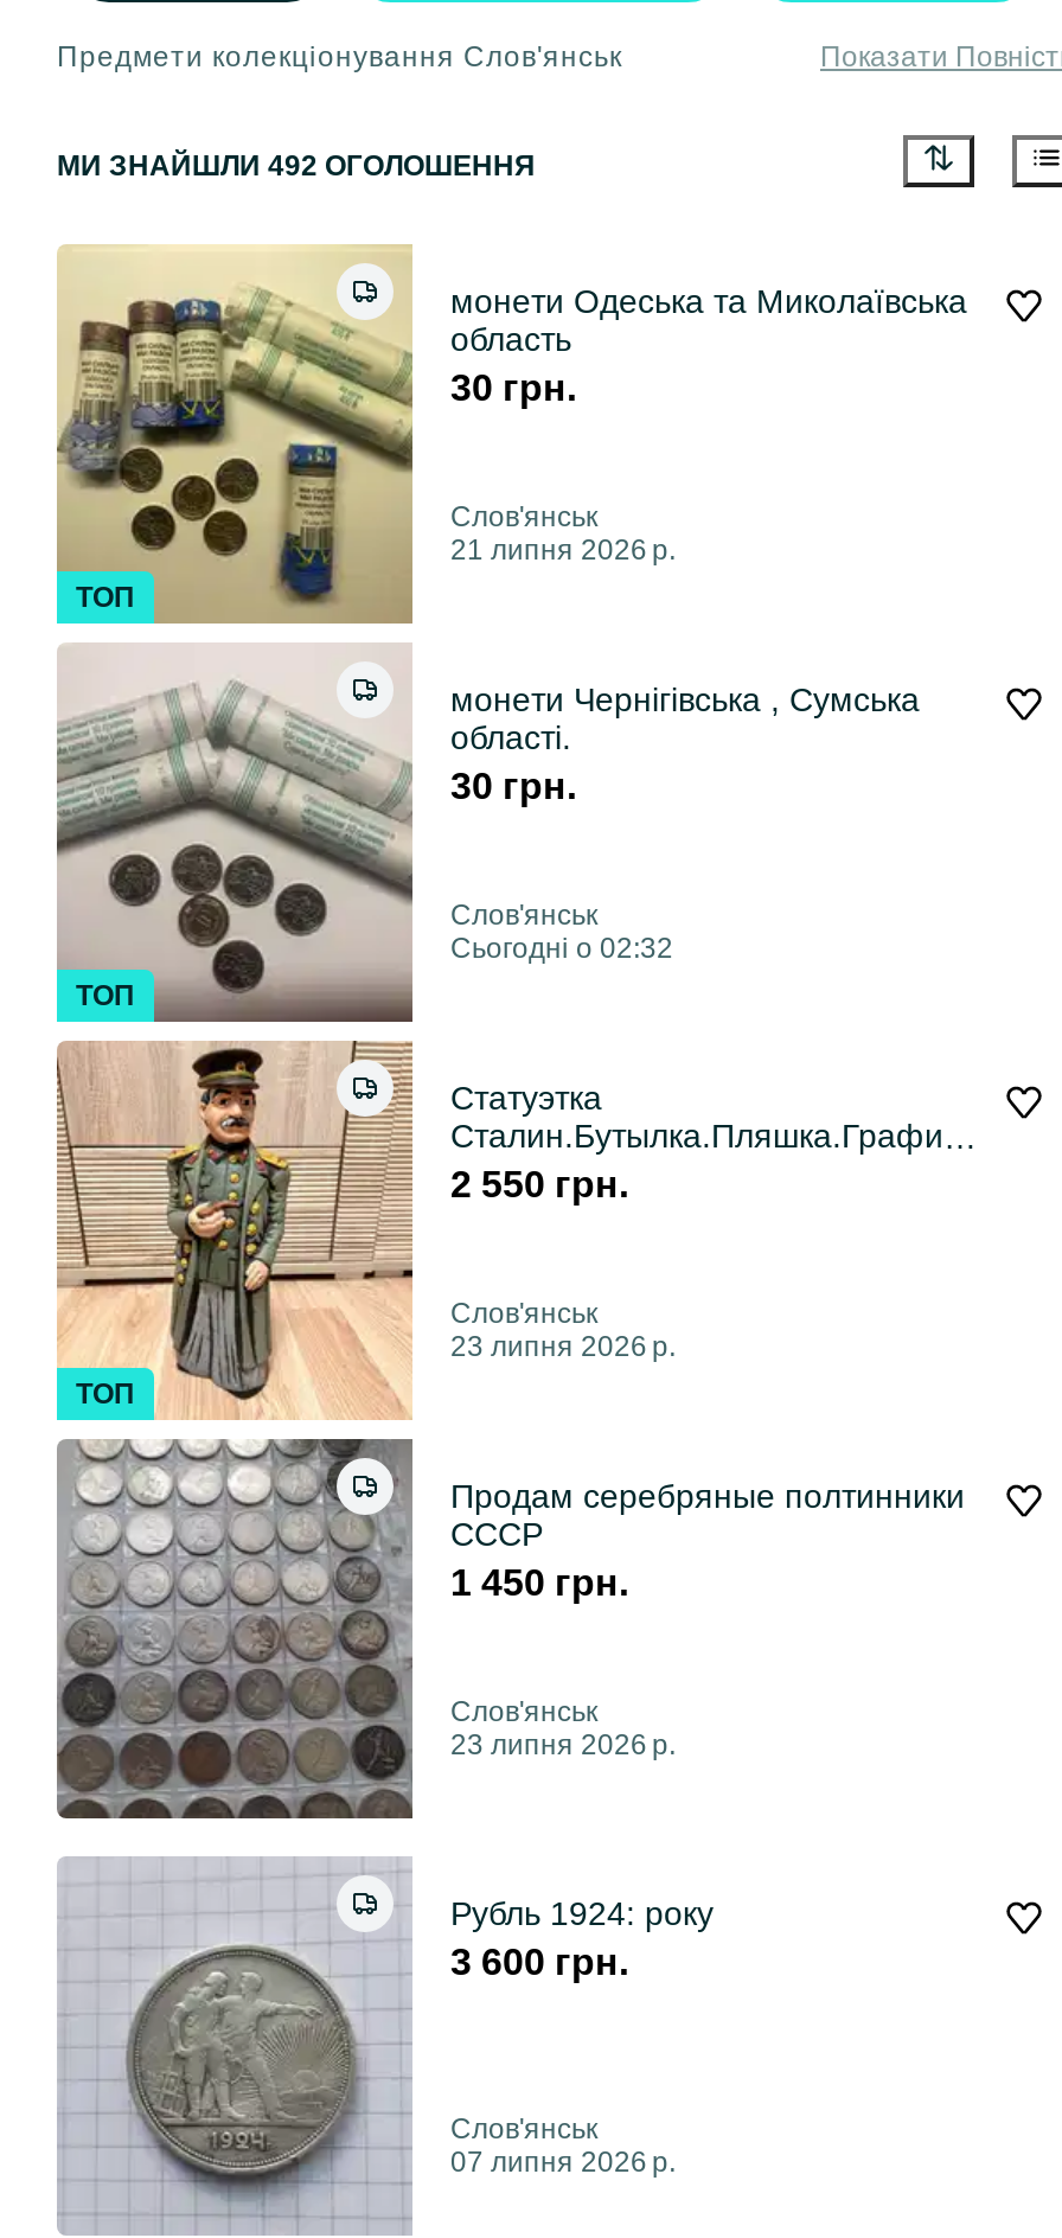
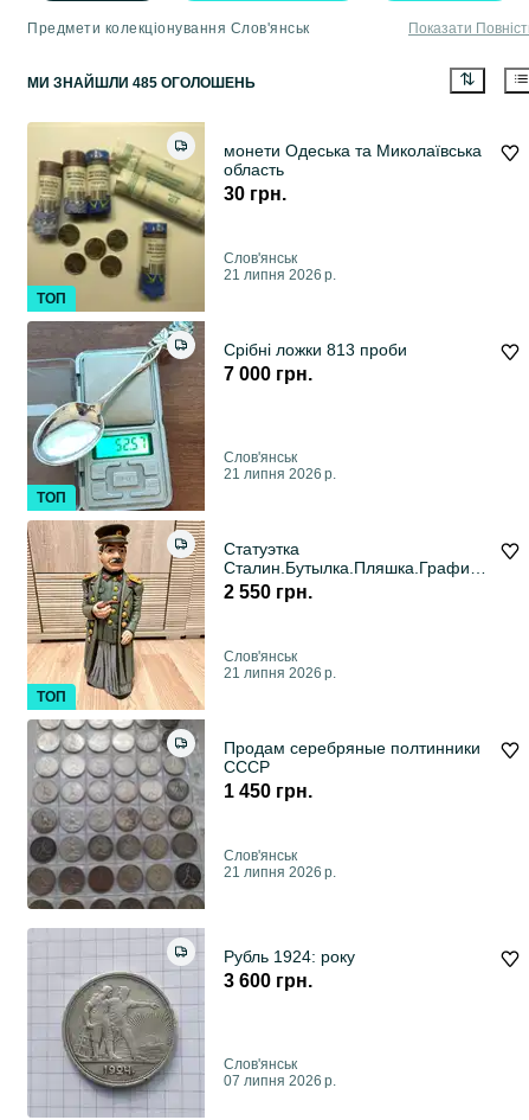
[57,150,536,183] МИ ЗНАЙШЛИ 492 ОГОЛОШЕННЯ -> [27,75,256,92] МИ ЗНАЙШЛИ 485 ОГОЛОШЕНЬ
[55,642,920,1024] [image] | монети Чернігівська , Сумська | області. | 30 грн. -> [27,320,407,511] [image] | Срібні ложки 813 проби | 7 000 грн.
[450,932,673,966] Сьогодні о 02:32 -> [224,466,336,483] 21 липня 2026 р.
[450,1331,676,1364] 23 липня 2026 р. -> [224,665,336,682] 21 липня 2026 р.
[450,1729,676,1762] 23 липня 2026 р. -> [224,864,336,881] 21 липня 2026 р.

